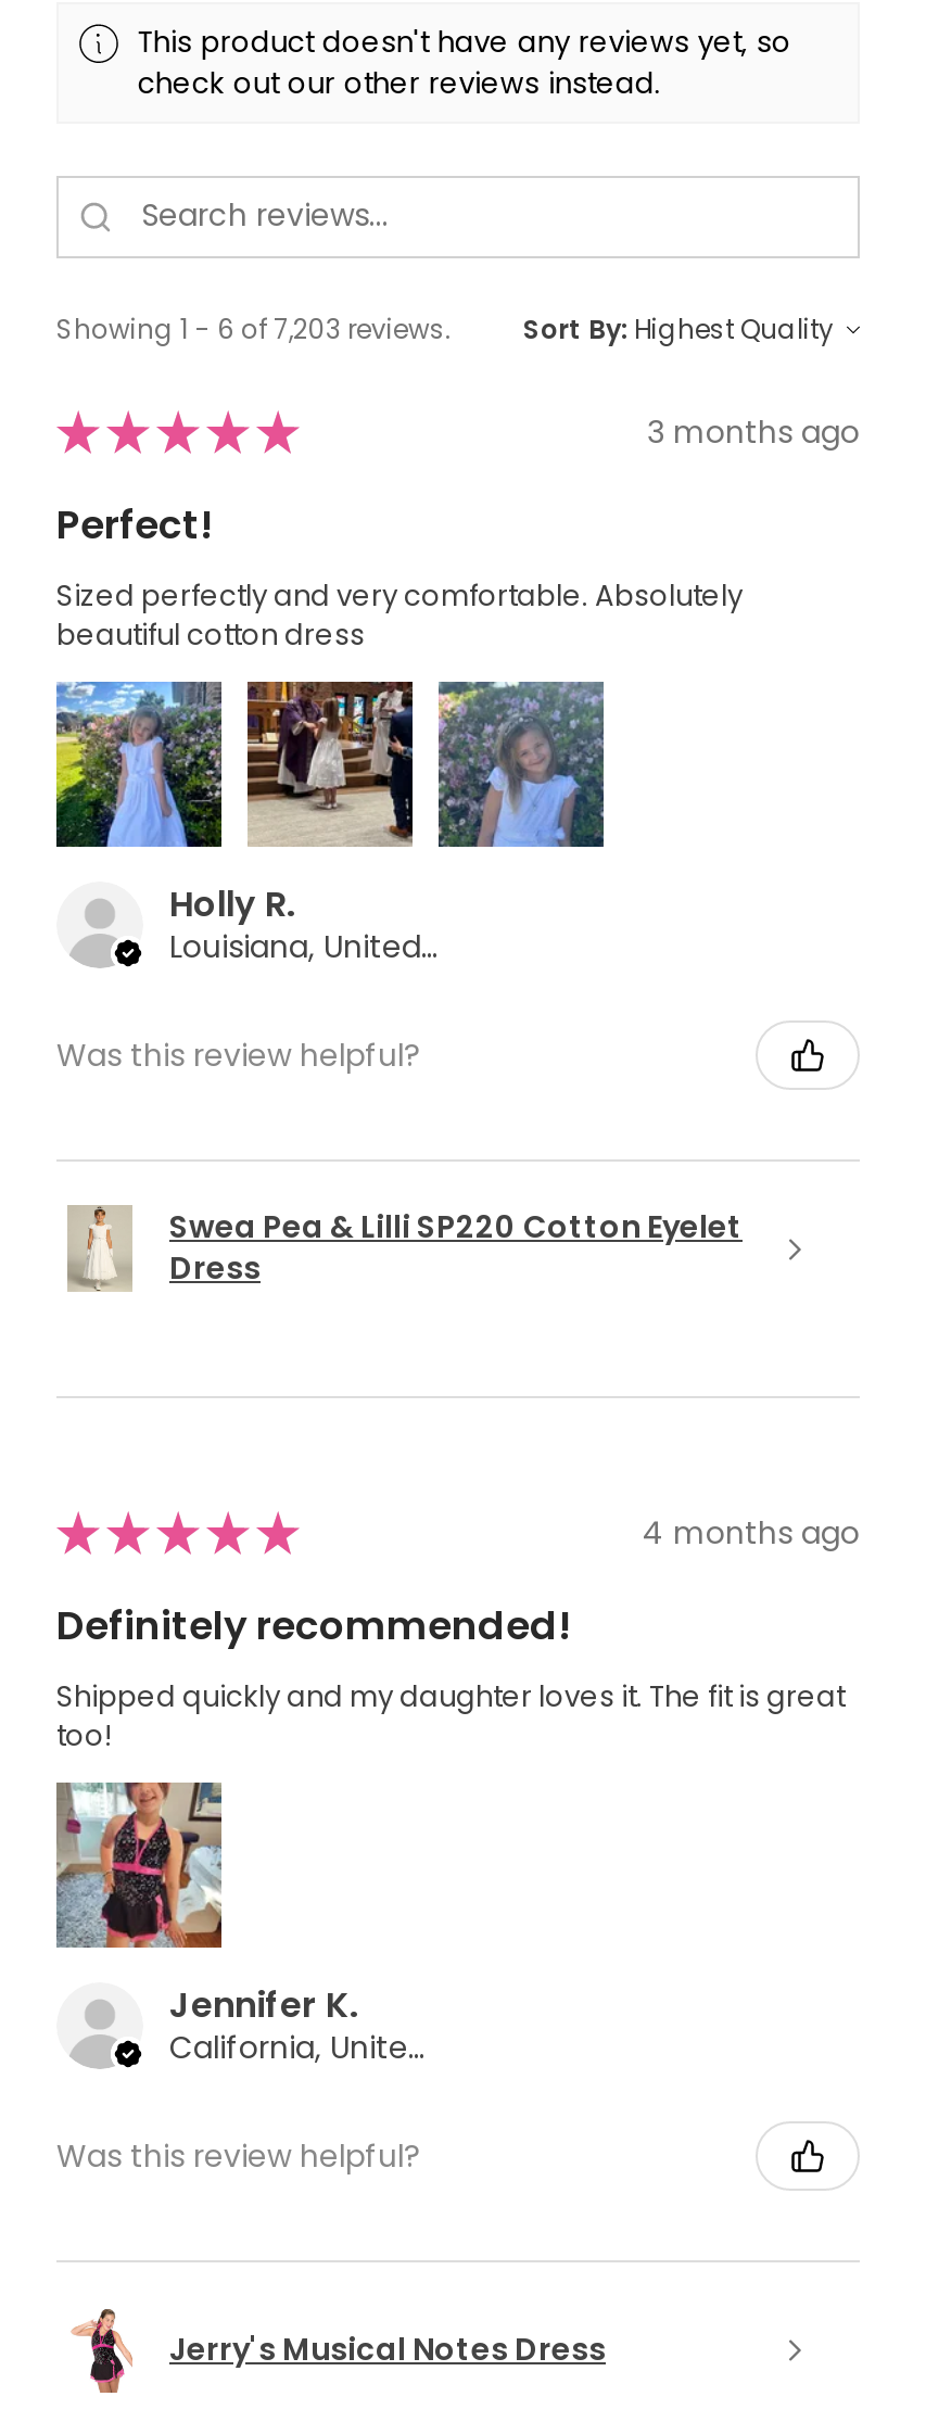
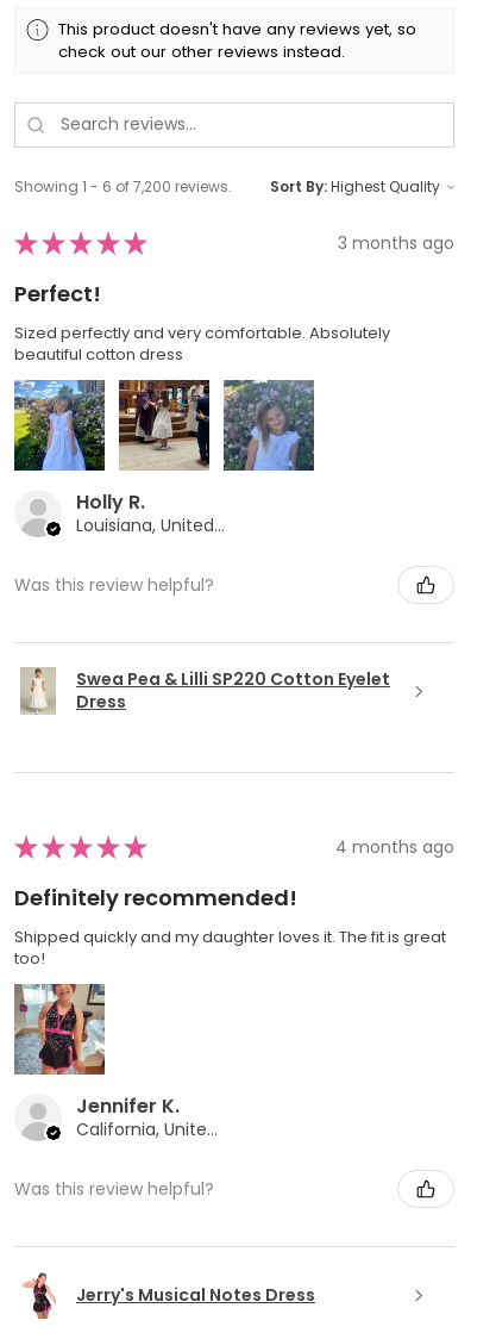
[56,310,452,347] Showing 1 - 6 of 7,203 reviews. -> [14,176,232,197] Showing 1 - 6 of 7,200 reviews.

